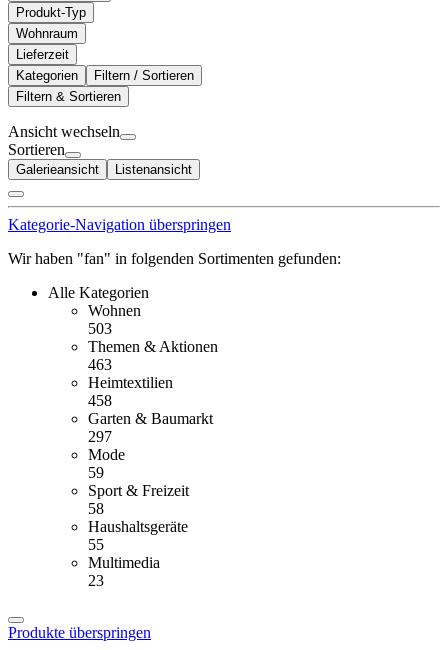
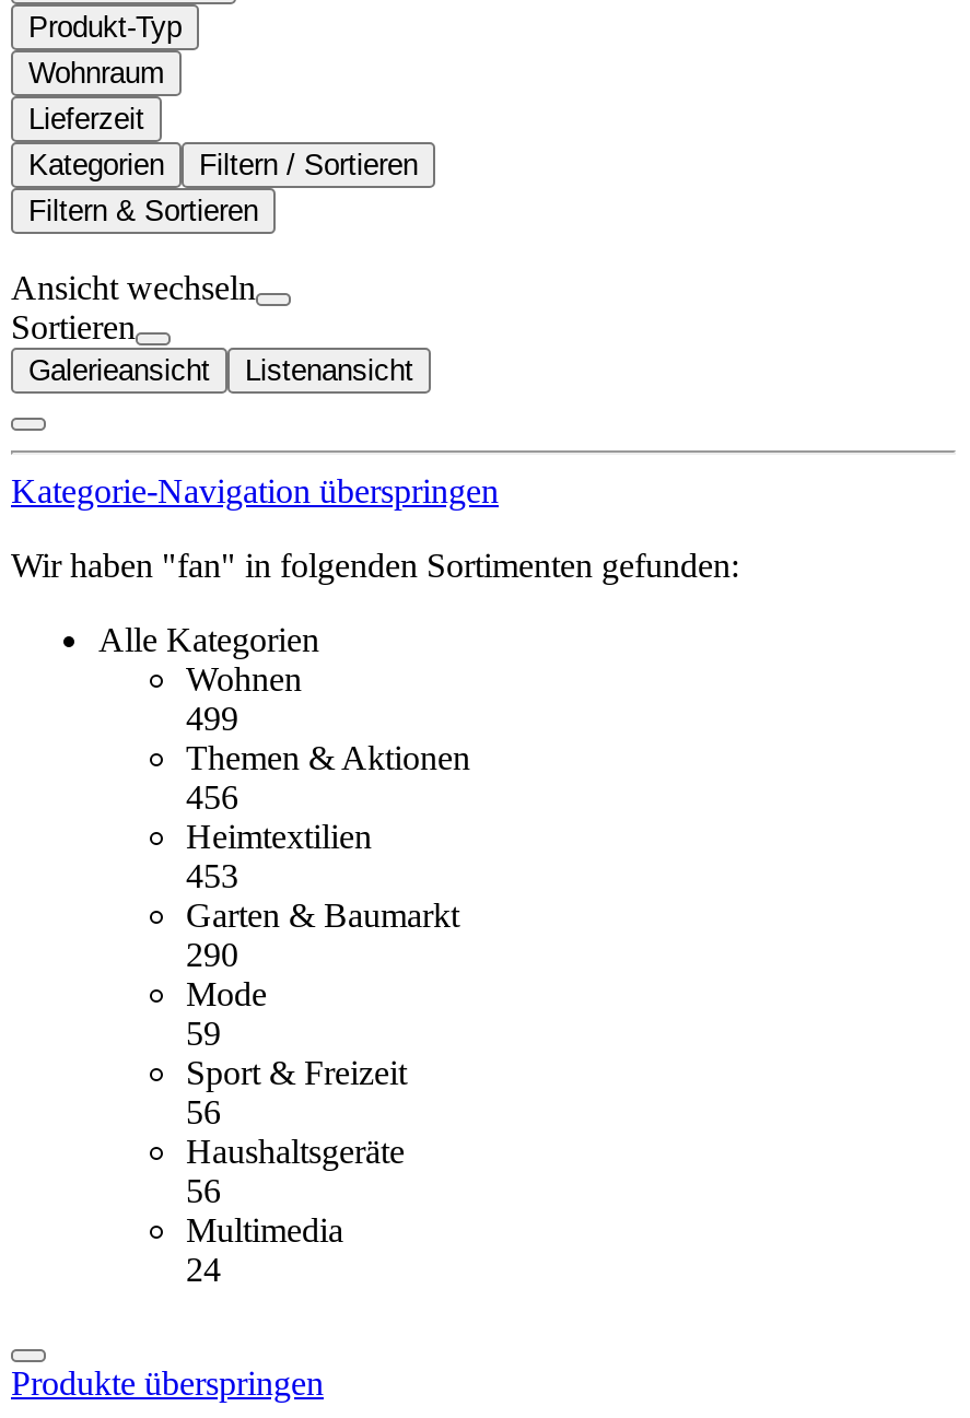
[88,320,112,337] 503 -> [186,699,238,737] 499
[88,356,112,373] 463 -> [186,778,238,815] 456
[88,392,112,409] 458 -> [186,857,238,894] 453
[88,428,112,445] 297 -> [186,936,238,973] 290
[88,500,104,517] 58 -> [186,1093,221,1130] 56
[88,536,104,553] 55 -> [186,1172,221,1209] 56
[88,572,104,589] 23 -> [186,1251,221,1288] 24

